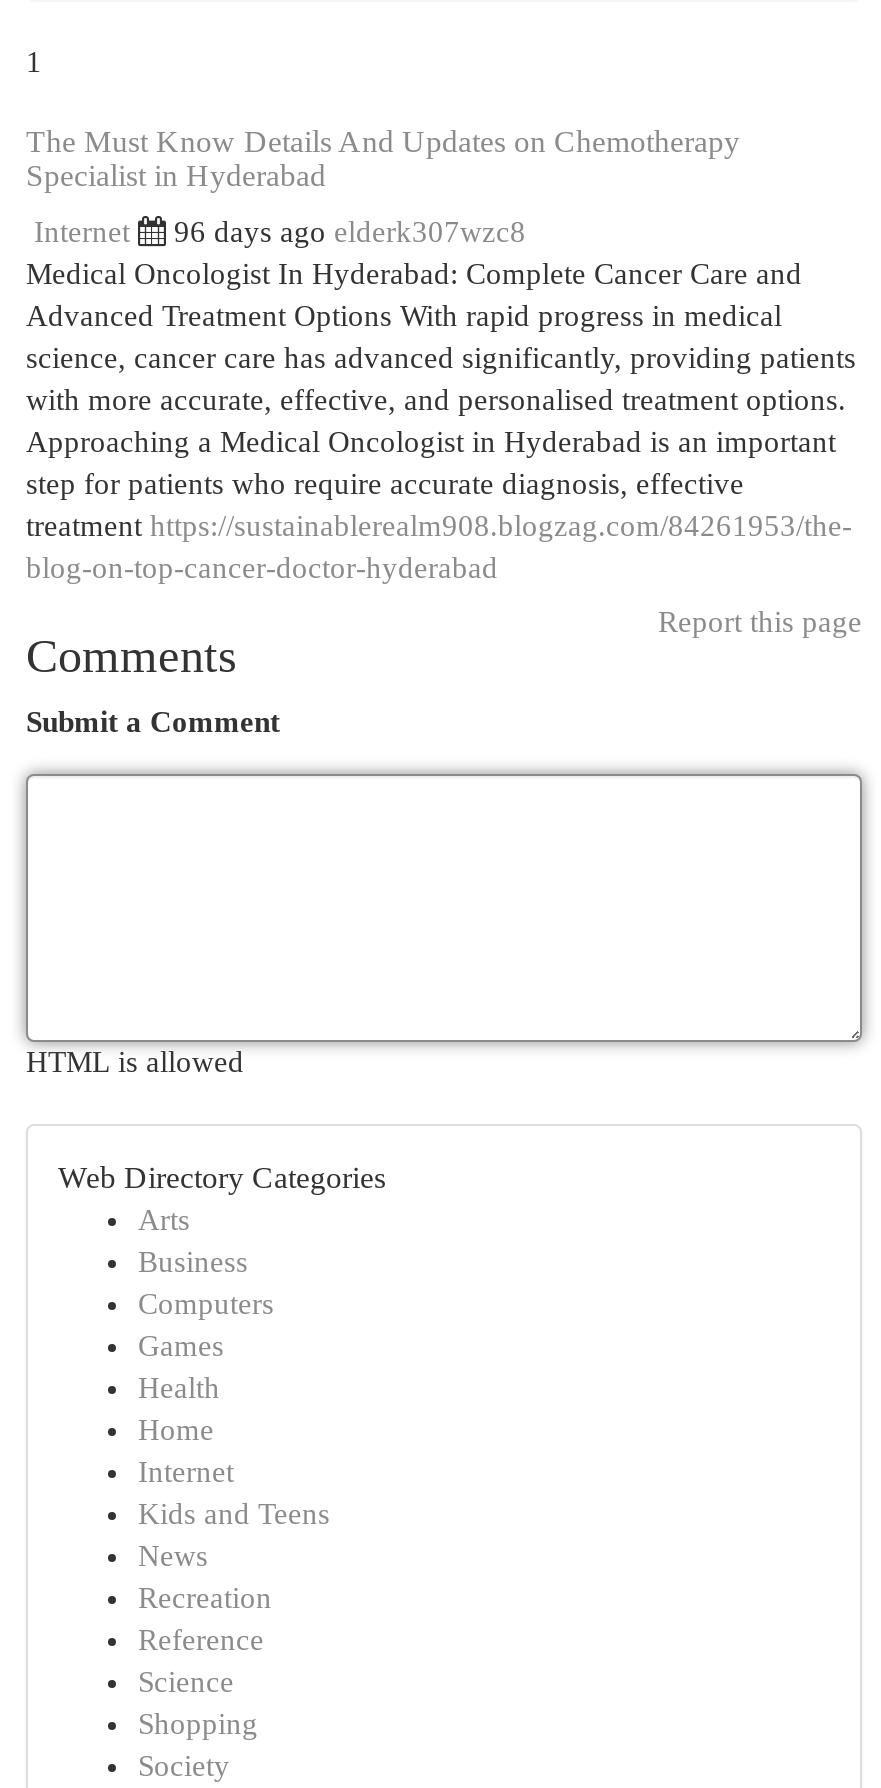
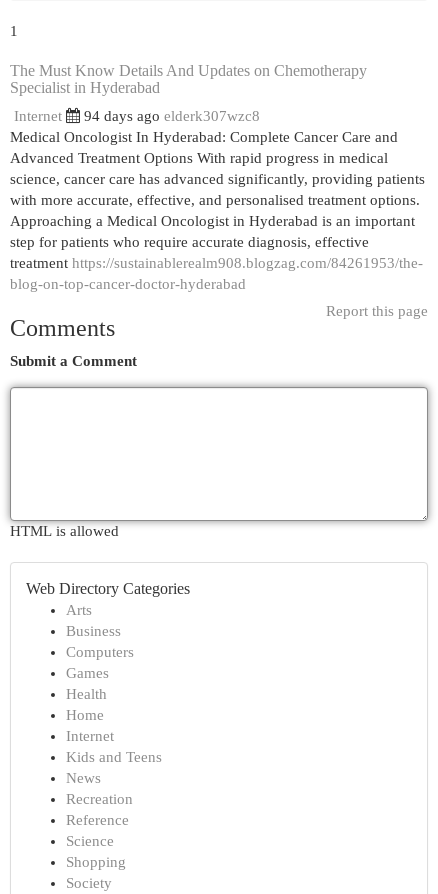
[174,216,526,248] 96 days ago elderk307wzc8 -> [84,108,260,124] 94 days ago elderk307wzc8

